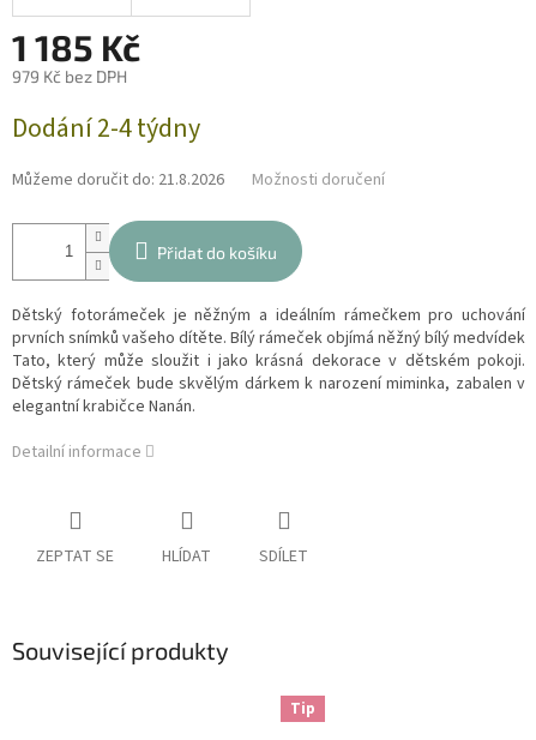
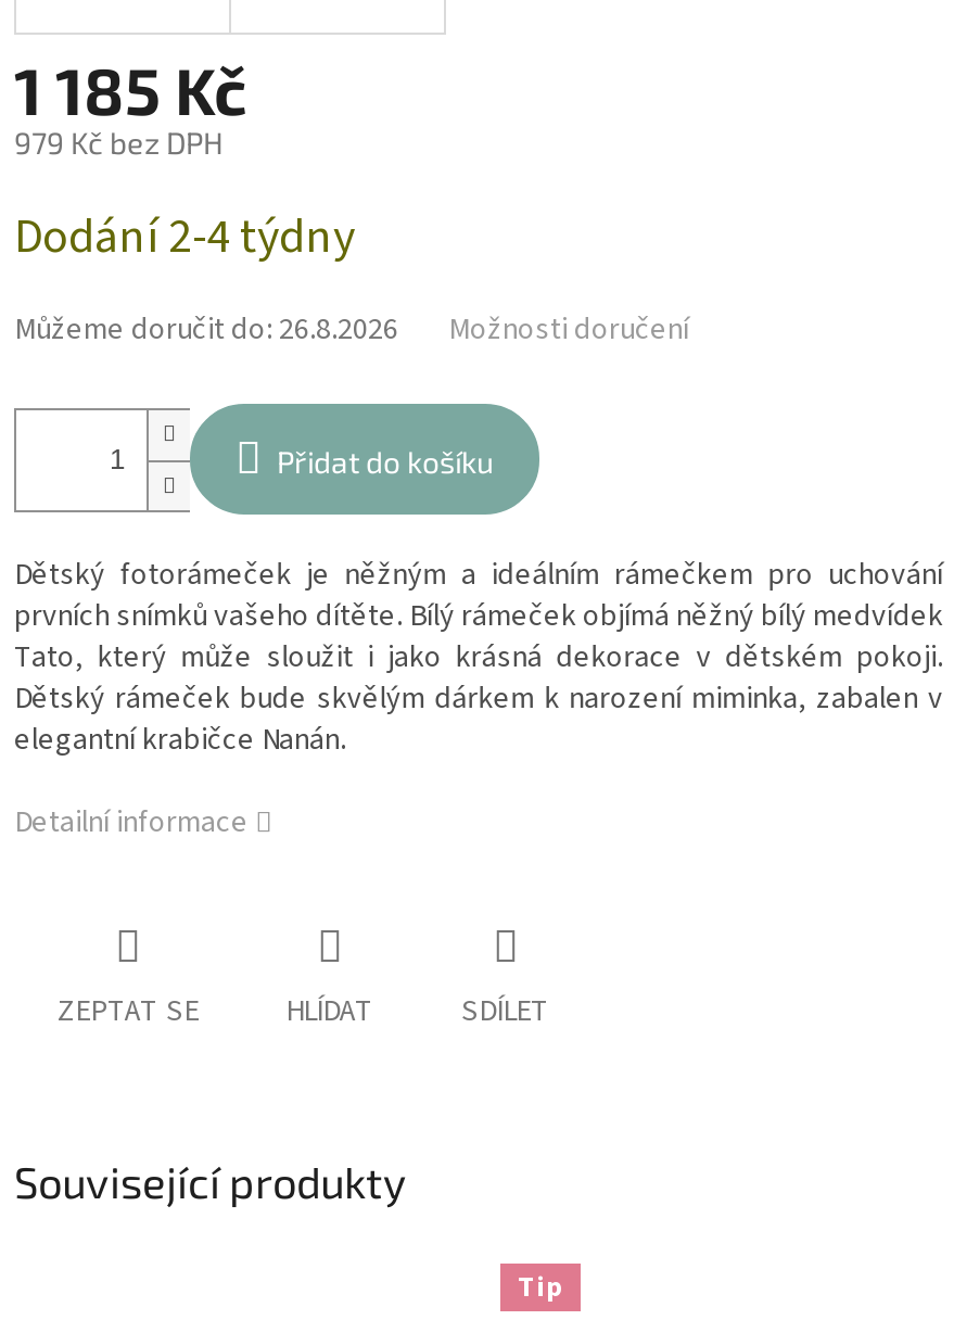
[12,168,224,192] Můžeme doručit do: 21.8.2026 -> [14,309,398,353] Můžeme doručit do: 26.8.2026

